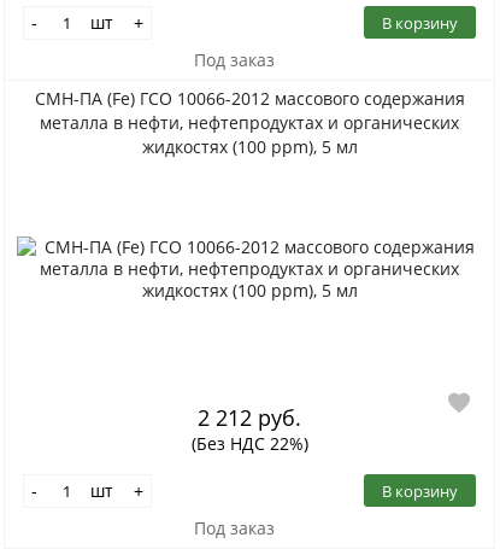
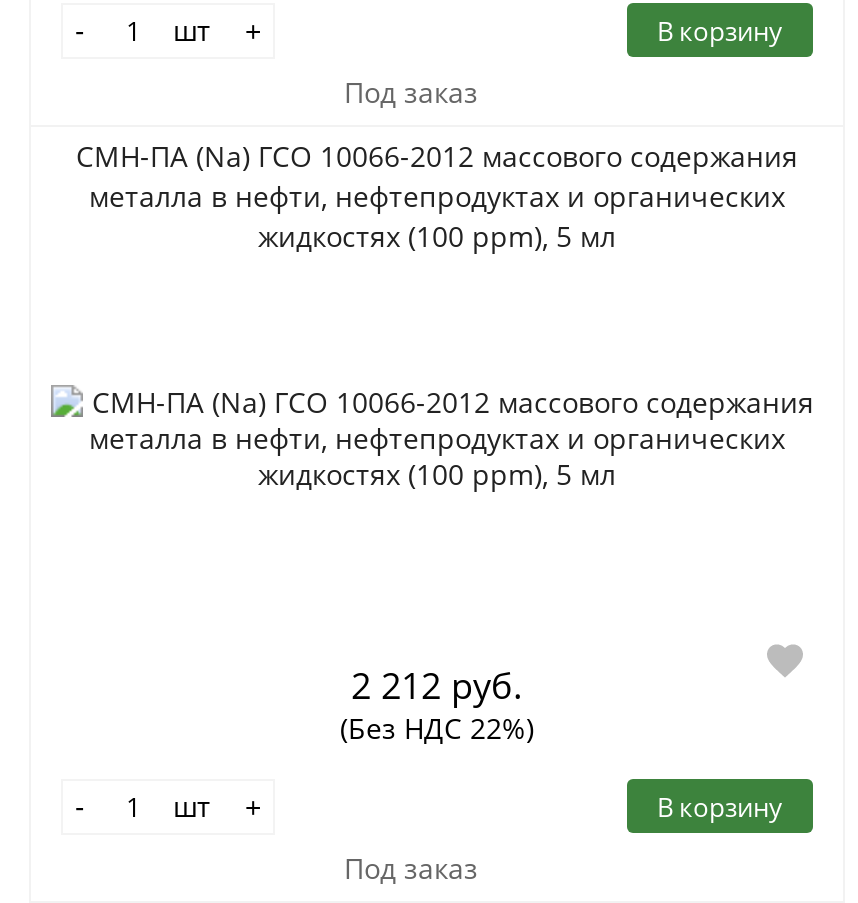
[34,87,464,110] СМН-ПА (Fe) ГСО 10066-2012 массового содержания -> [76,137,798,175] СМН-ПА (Na) ГСО 10066-2012 массового содержания

